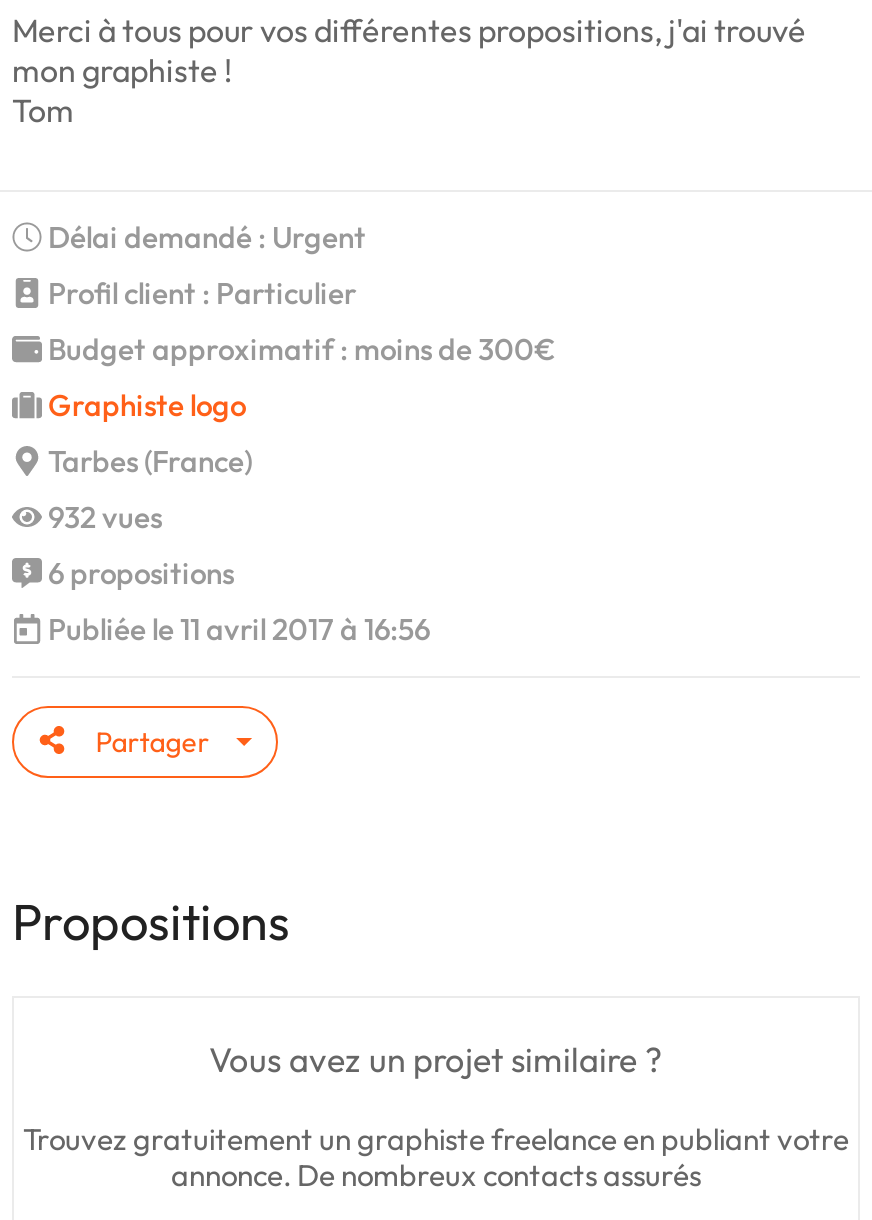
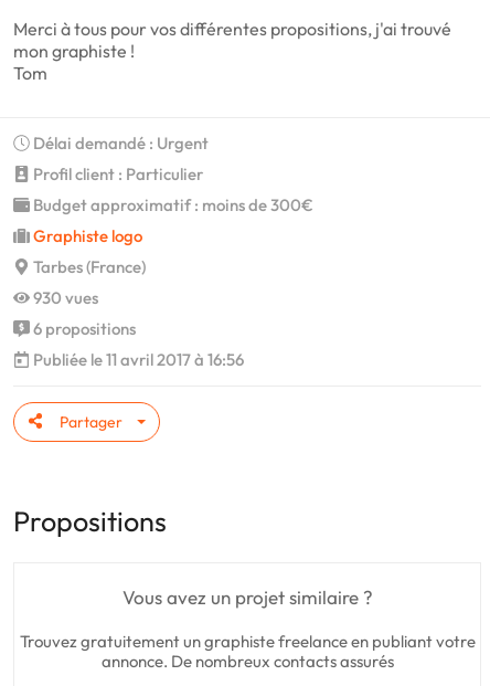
[42,498,162,536] 932 vues -> [30,287,98,308] 930 vues

